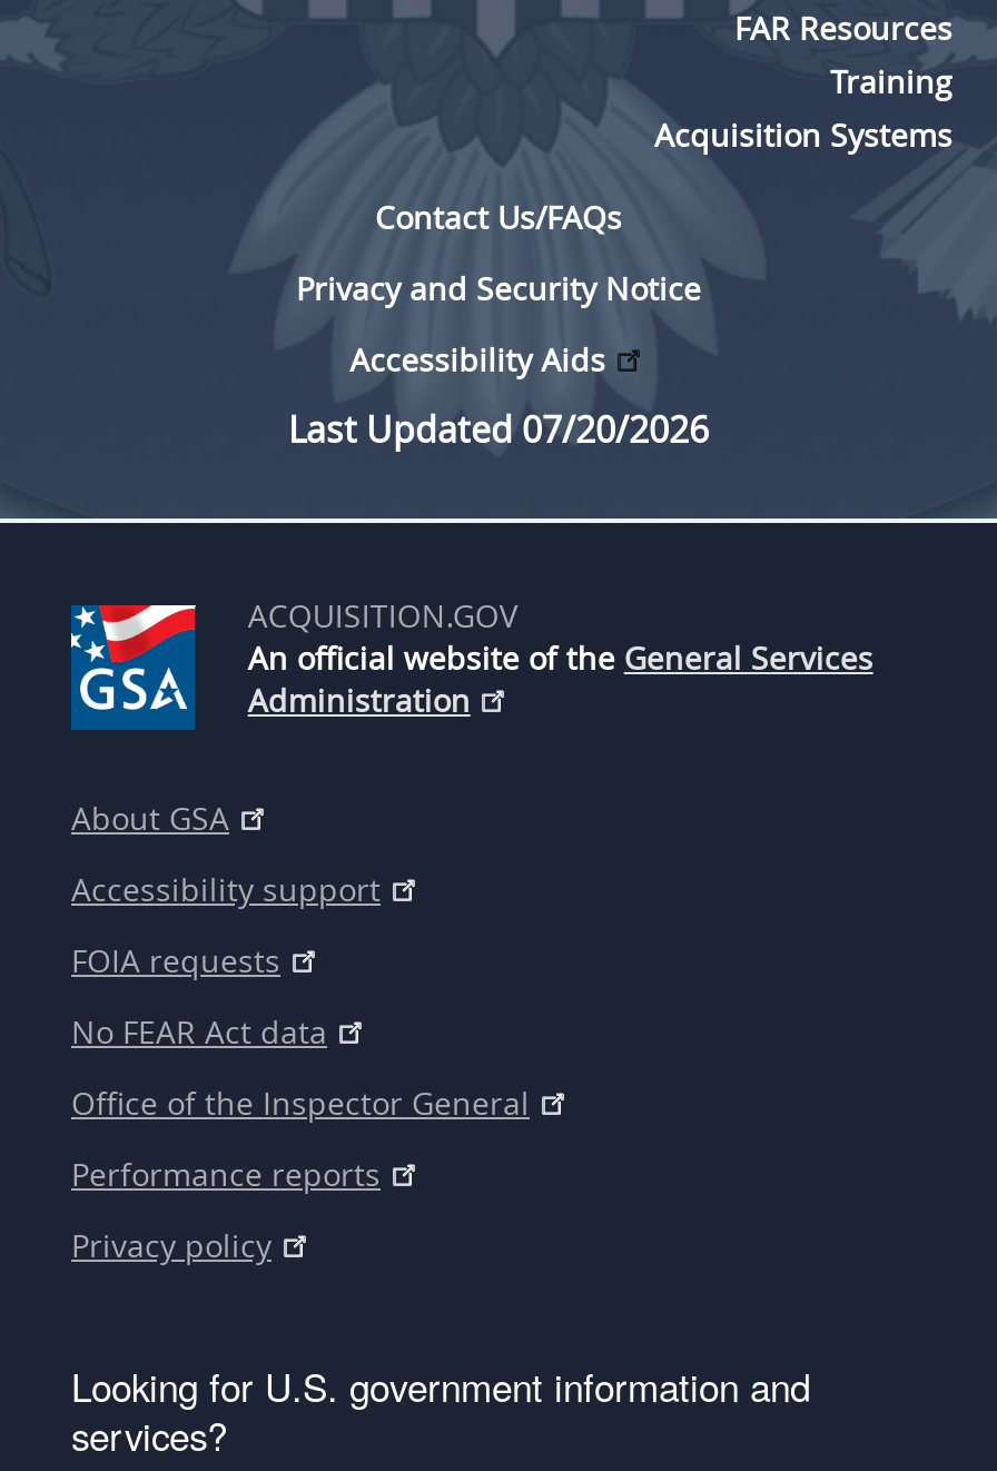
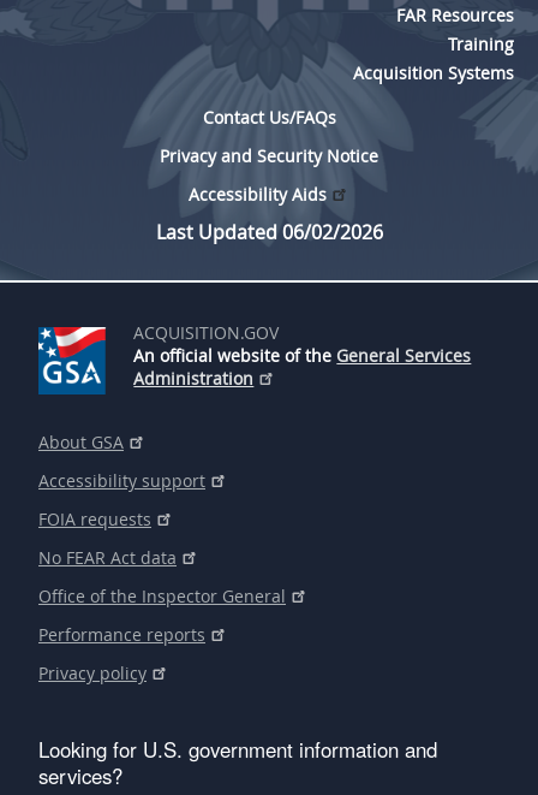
[288,405,709,454] Last Updated 07/20/2026 -> [156,219,382,245] Last Updated 06/02/2026

